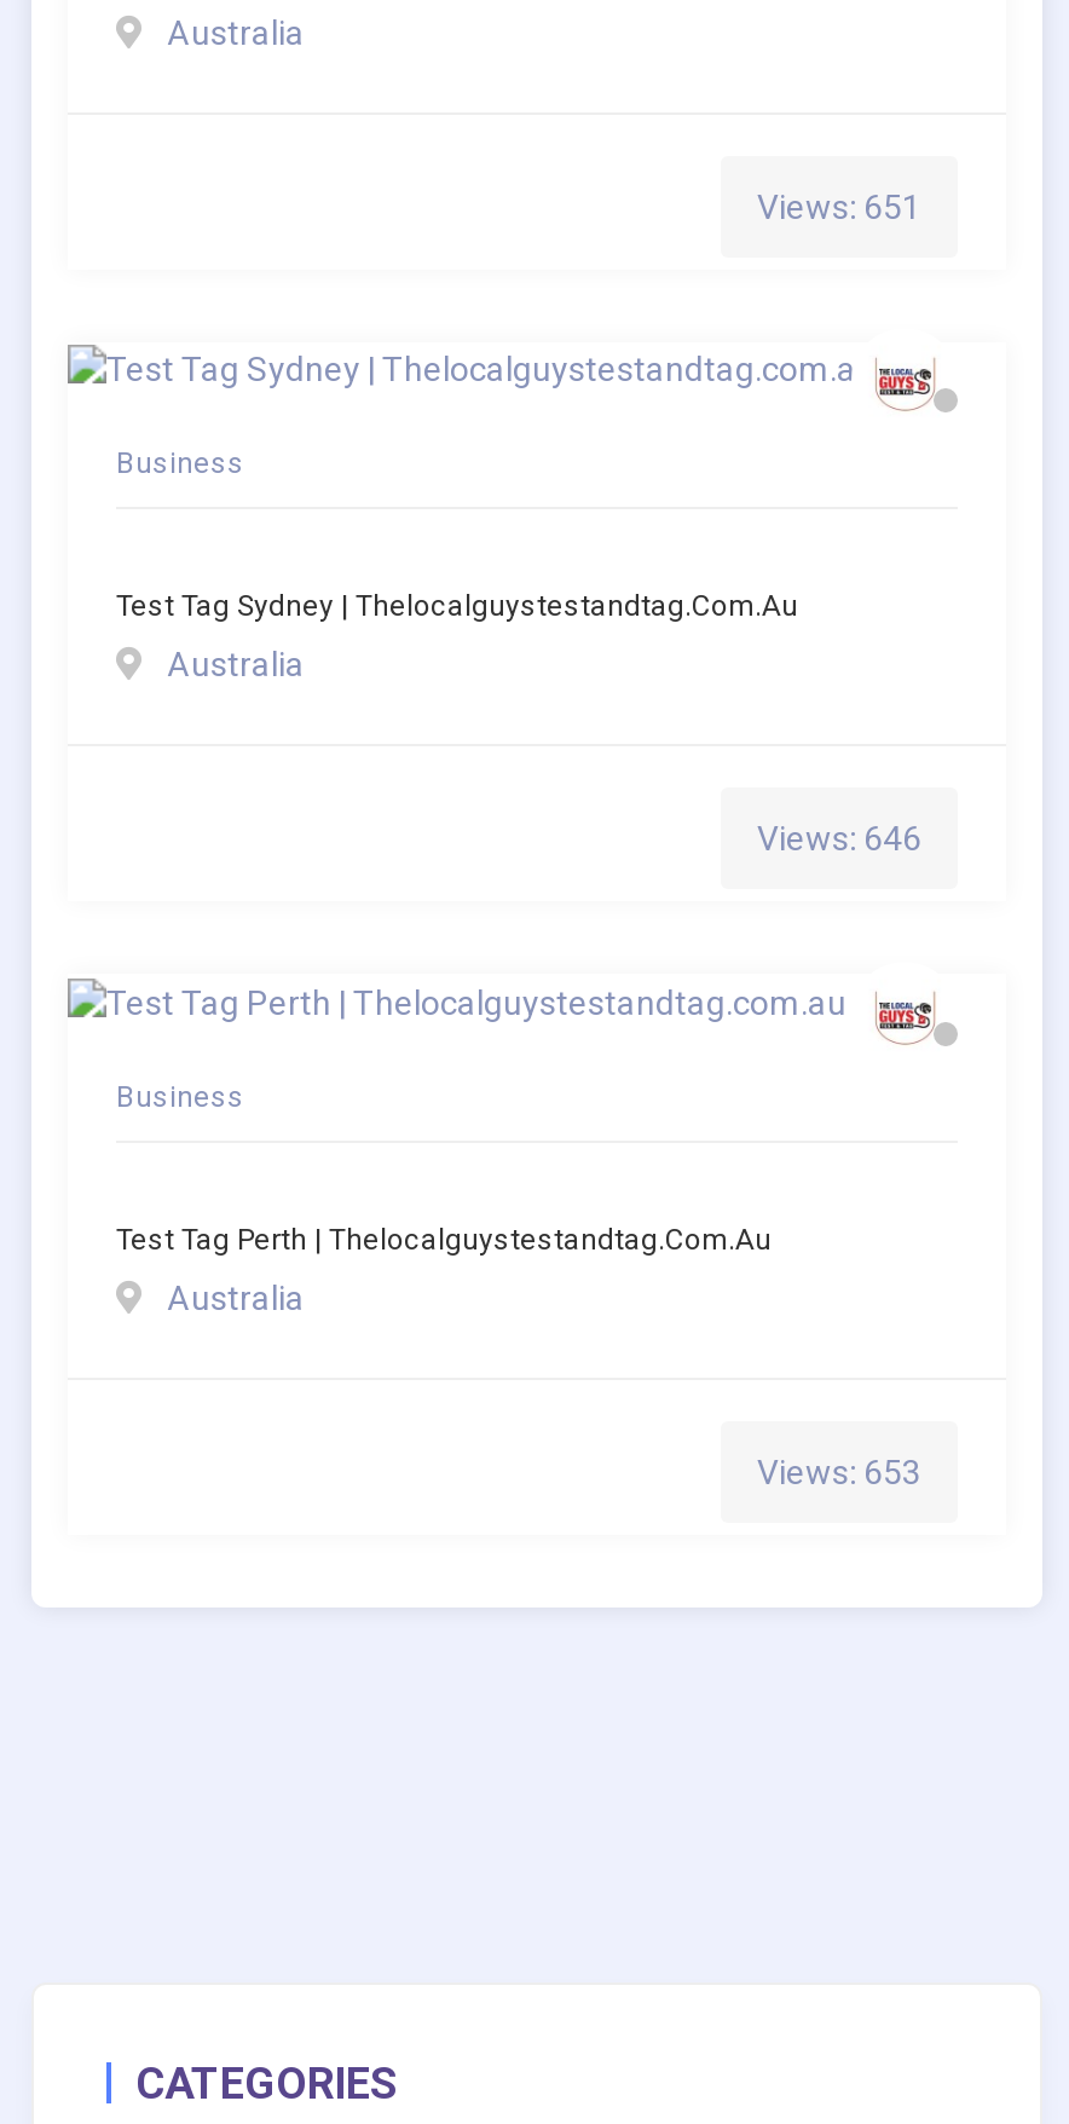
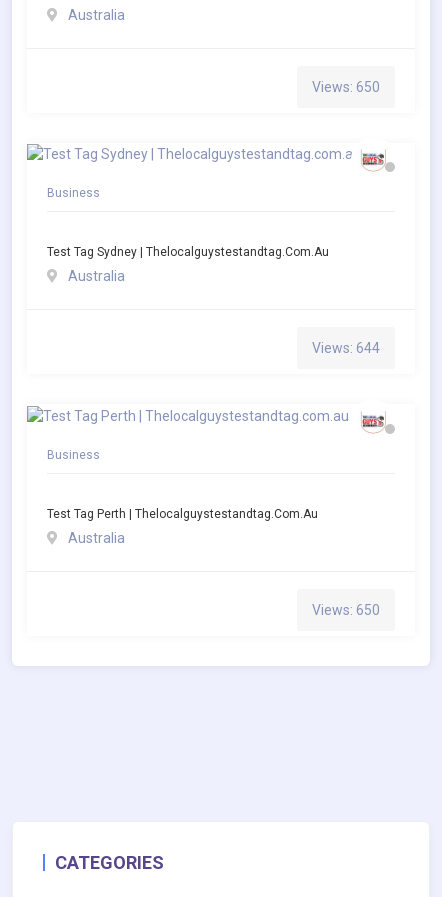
[757,188,921,227] Views: 651 -> [312,79,380,95] Views: 650
[757,820,921,859] Views: 646 -> [312,340,380,356] Views: 644
[757,1452,921,1491] Views: 653 -> [312,602,380,618] Views: 650

